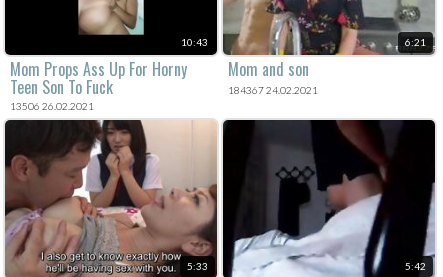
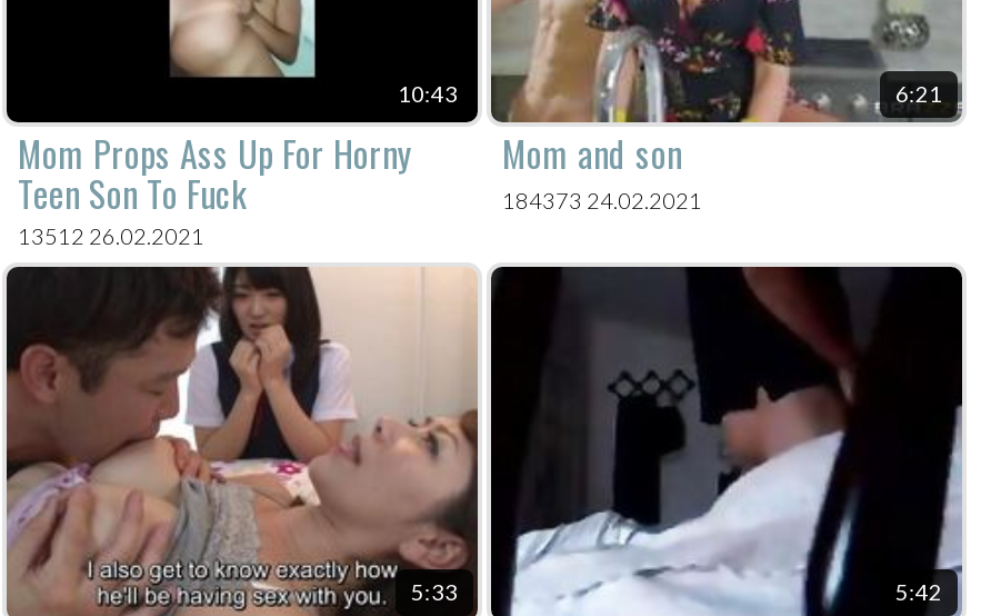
[228,84,318,96] 184367 24.02.2021 -> [502,187,702,213] 184373 24.02.2021
[10,100,94,112] 13506 26.02.2021 -> [18,222,204,249] 13512 26.02.2021

